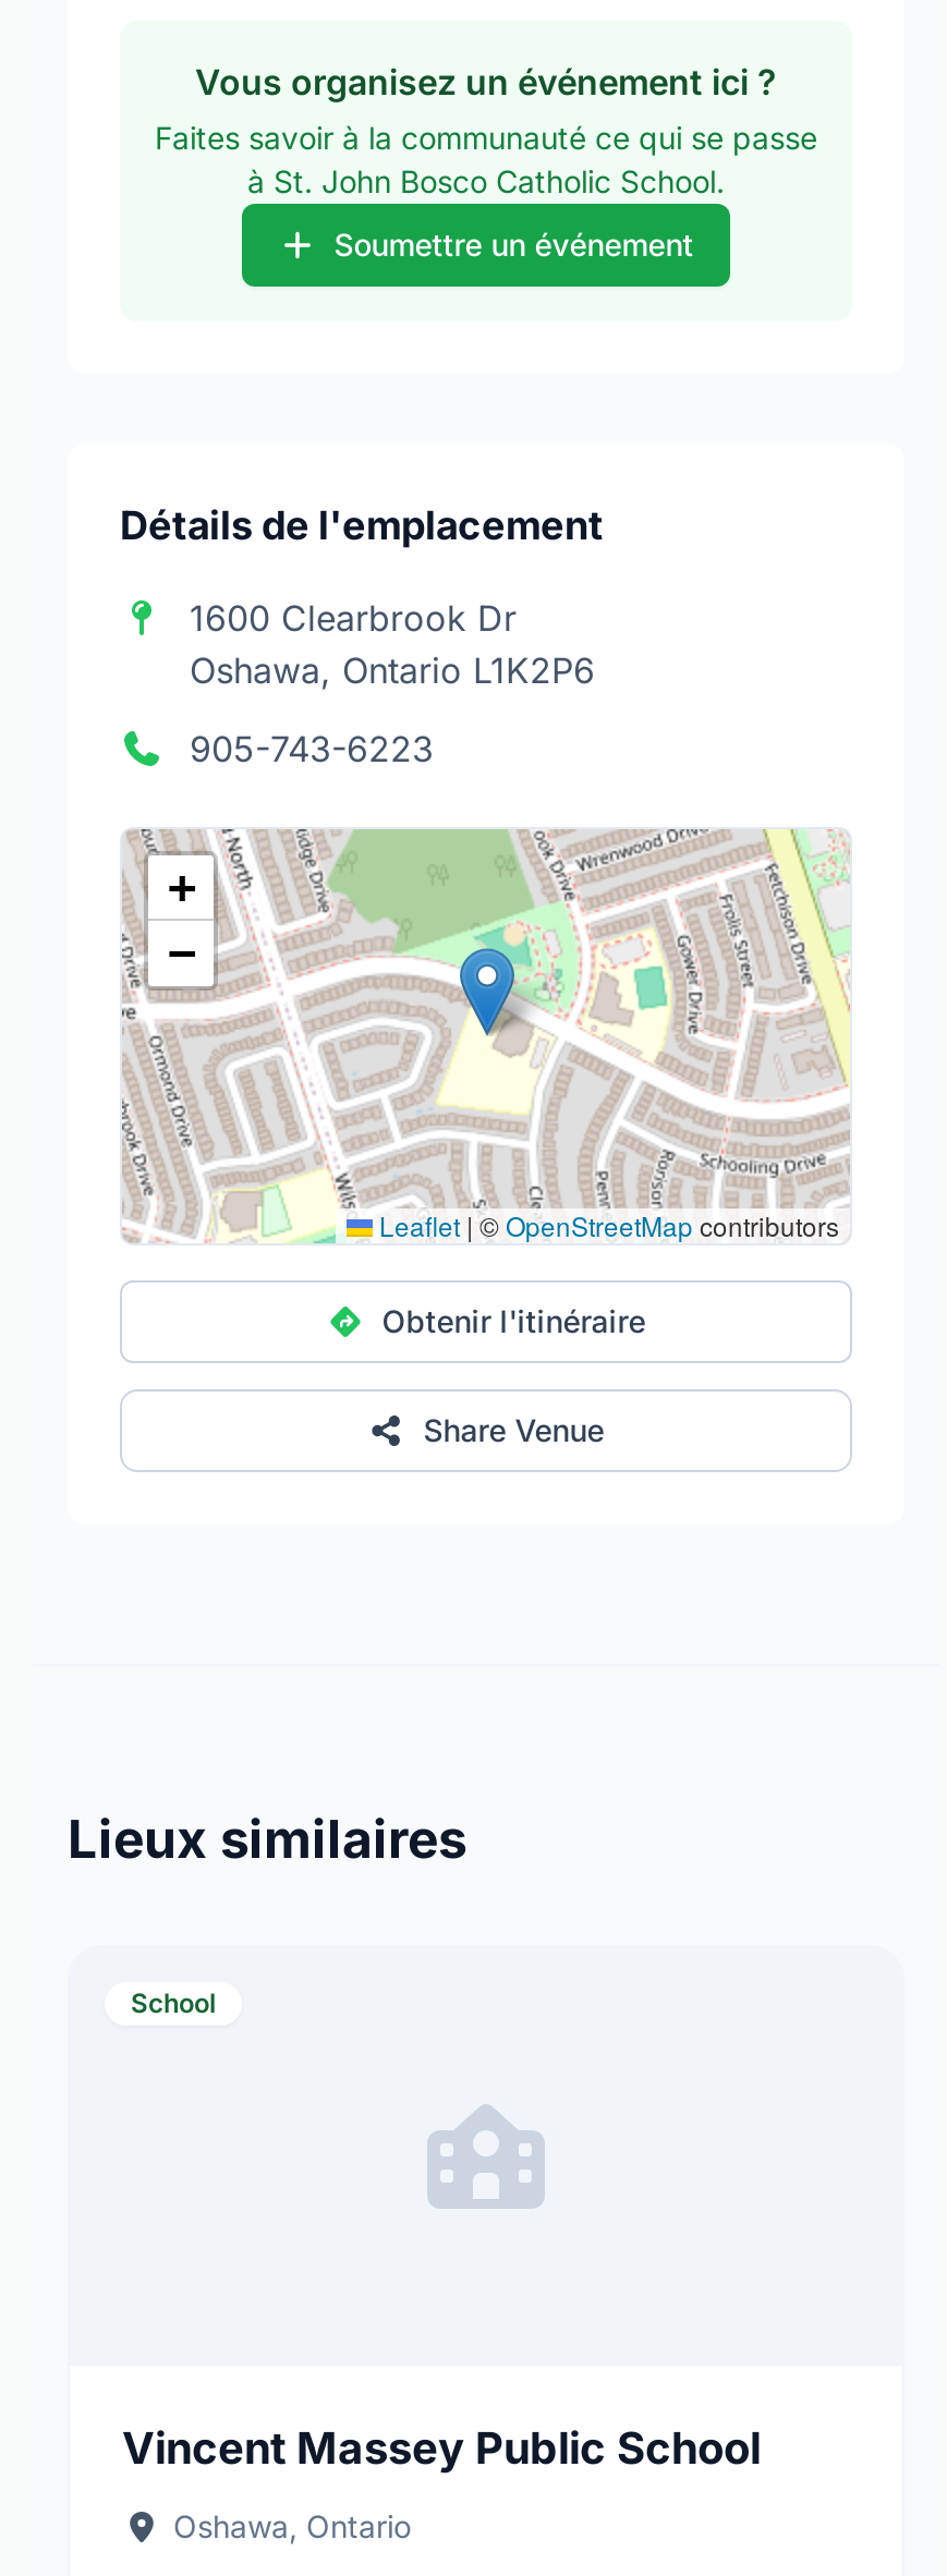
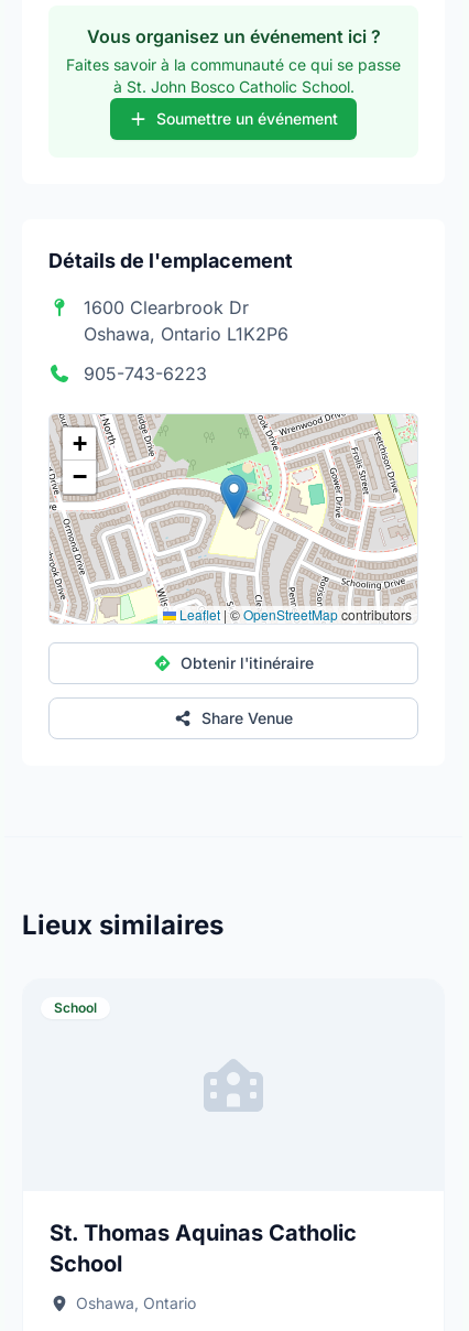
[122,2422,761,2475] Vincent Massey Public School -> [50,1220,357,1277] St. Thomas Aquinas Catholic | School

